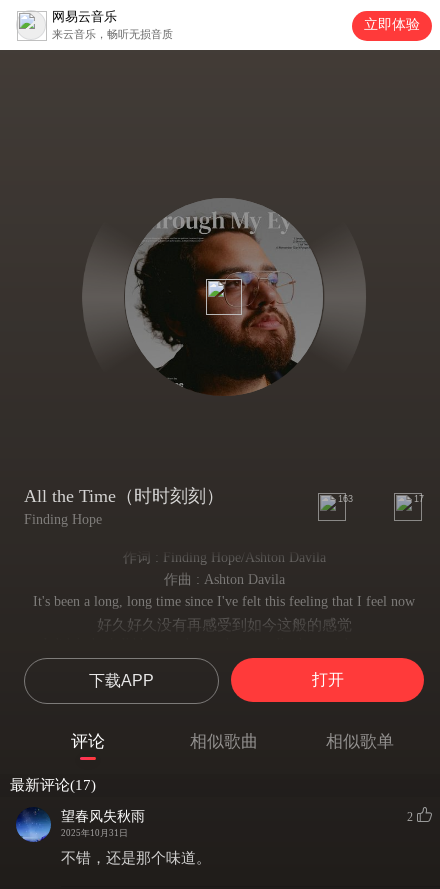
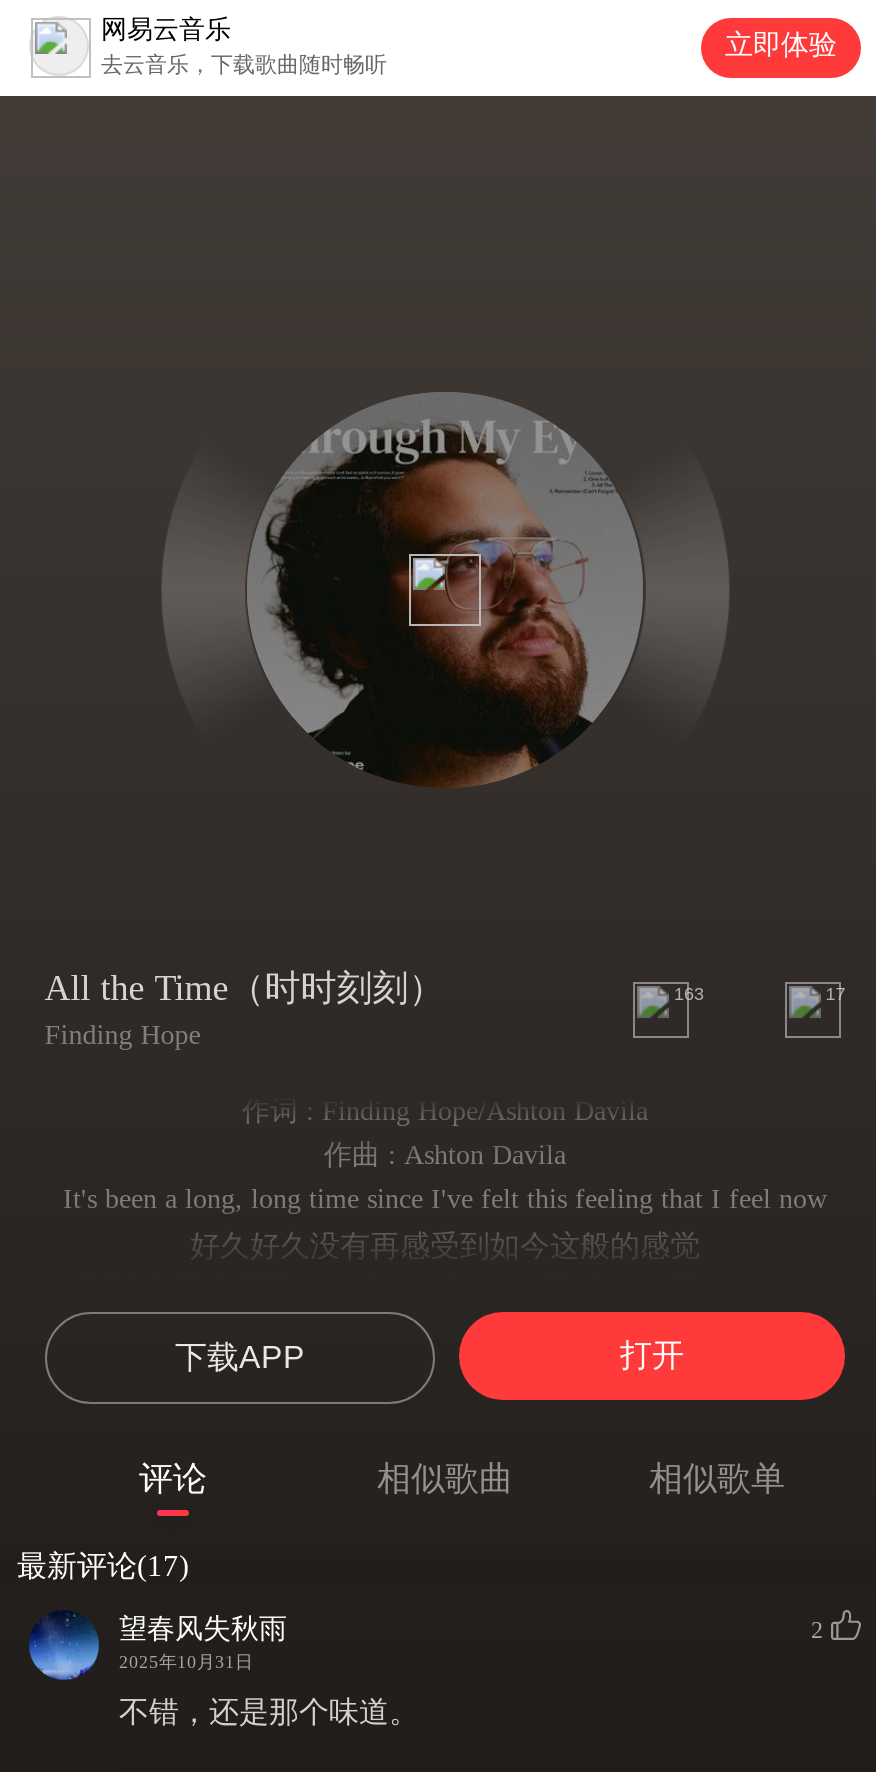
[52,28,173,40] 来云音乐，畅听无损音质 -> [101,52,387,76] 去云音乐，下载歌曲随时畅听

